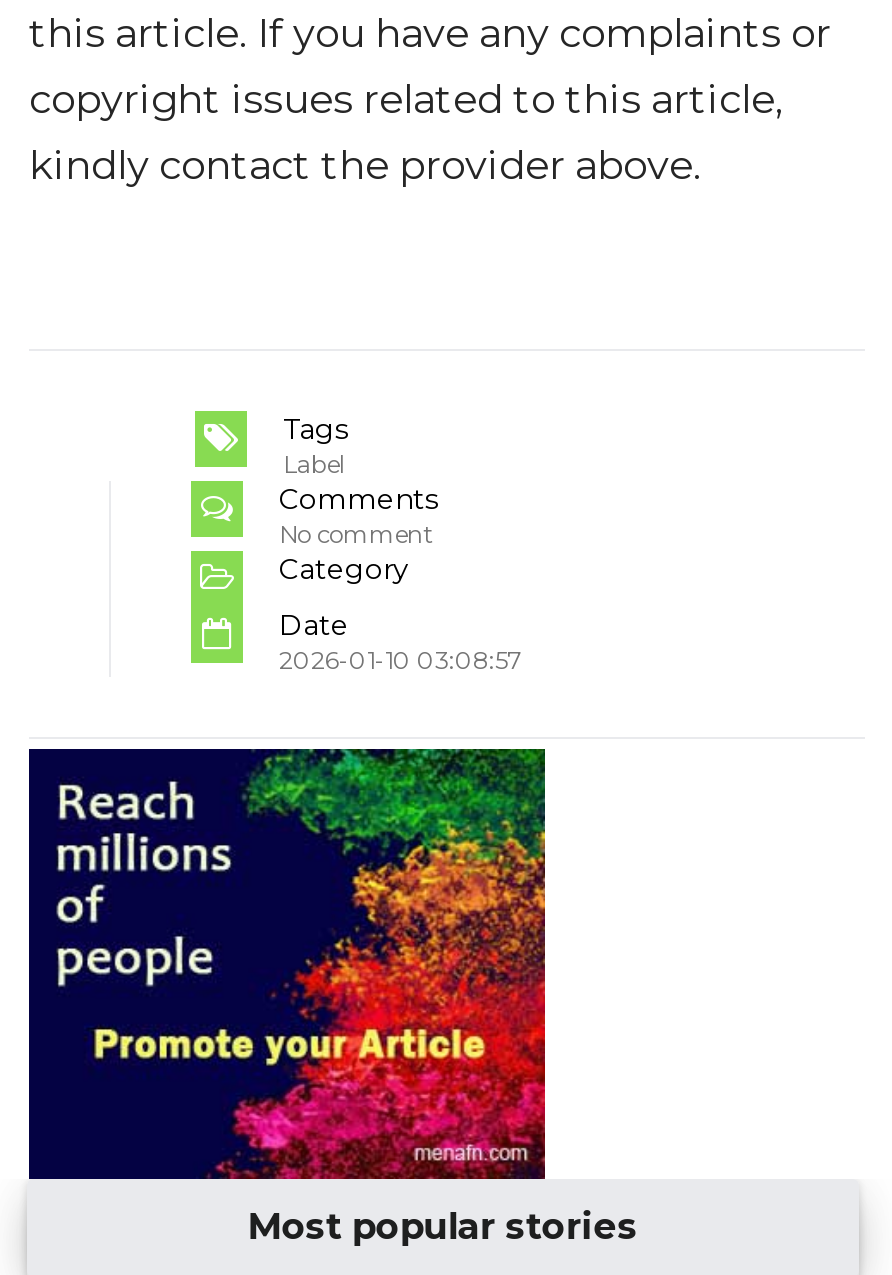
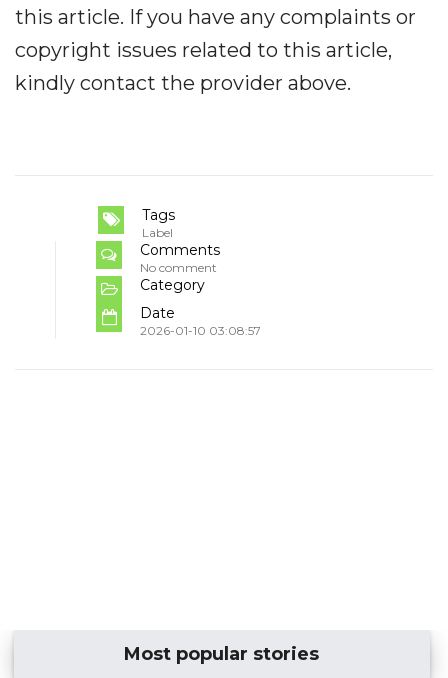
[27,747,547,1181] [image] -> none

